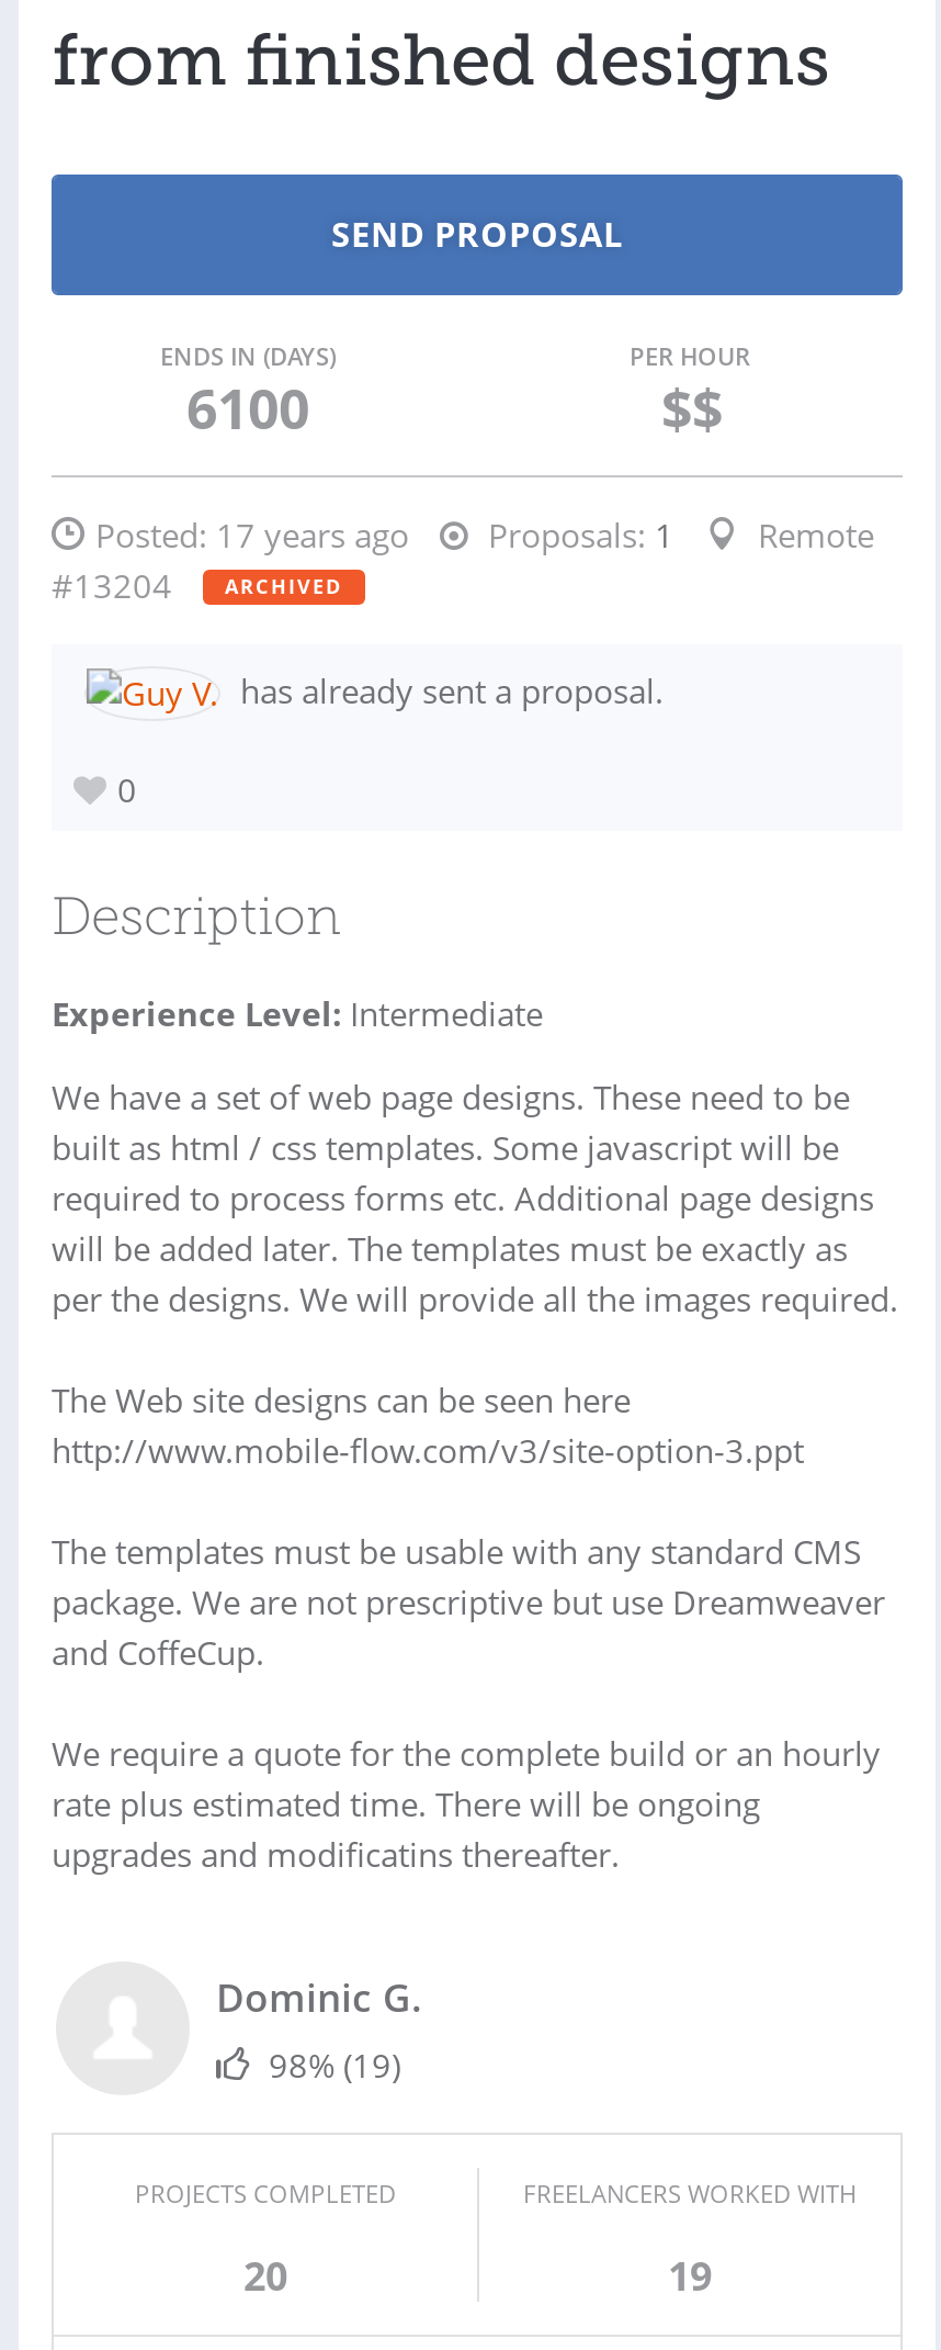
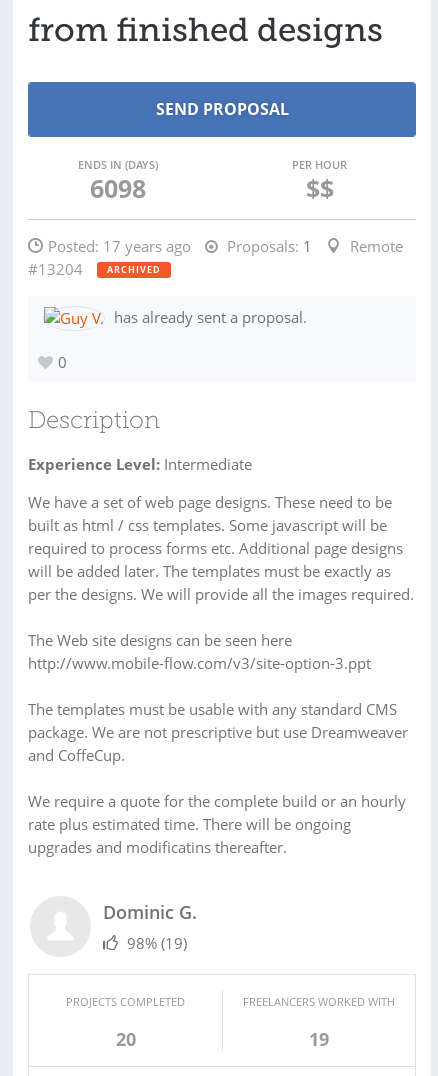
[186,370,309,445] 6100 -> [89,171,145,205] 6098

